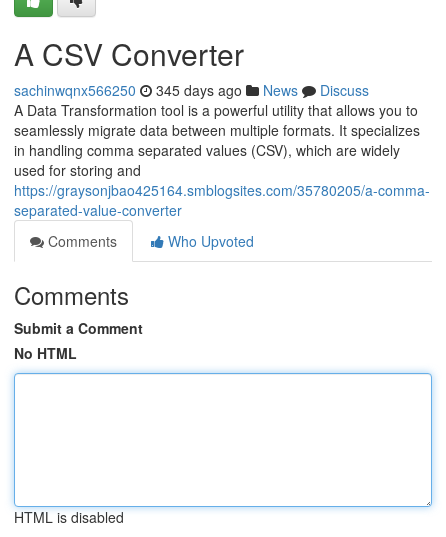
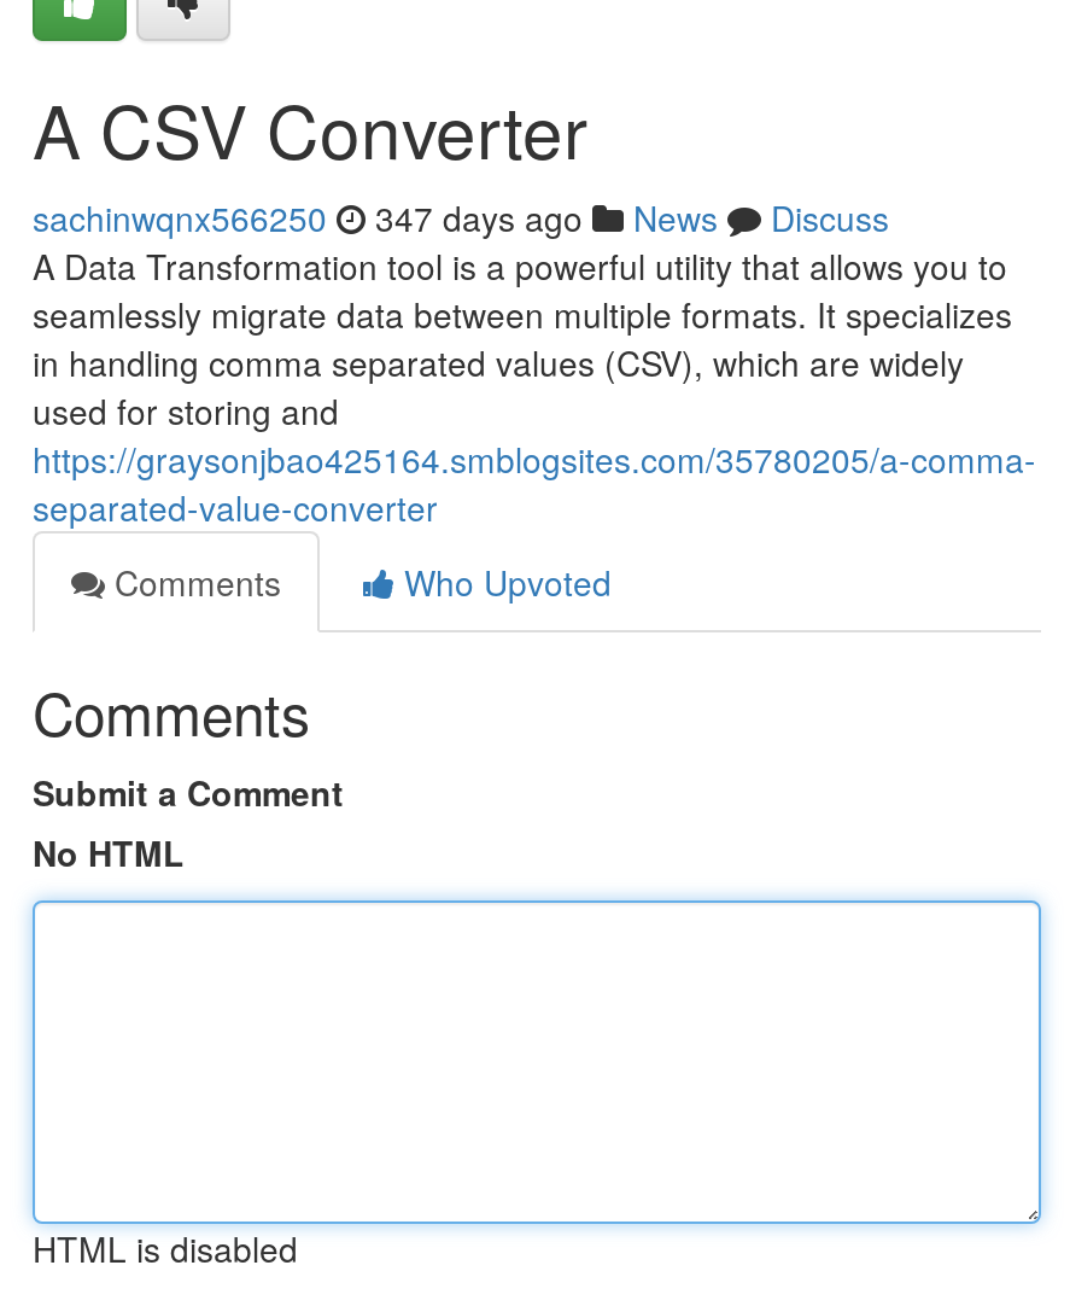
[14,80,369,100] sachinwqnx566250 345 days ago News Discuss -> [33,193,889,241] sachinwqnx566250 347 days ago News Discuss

